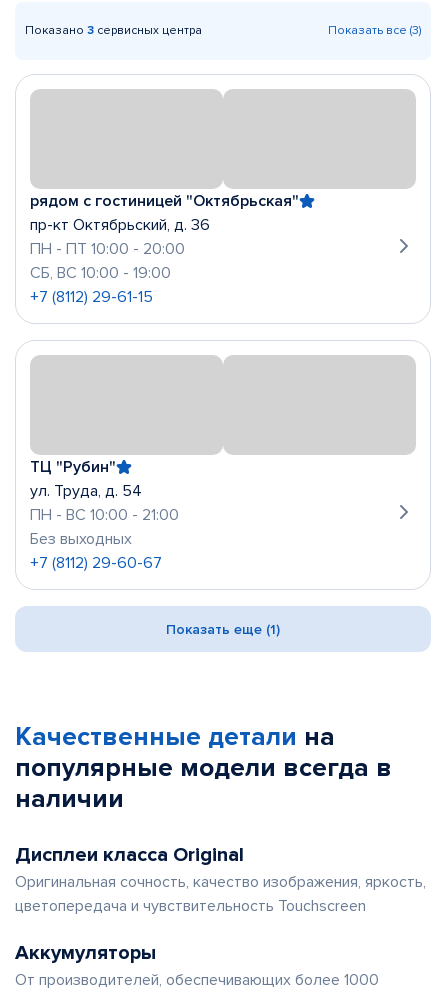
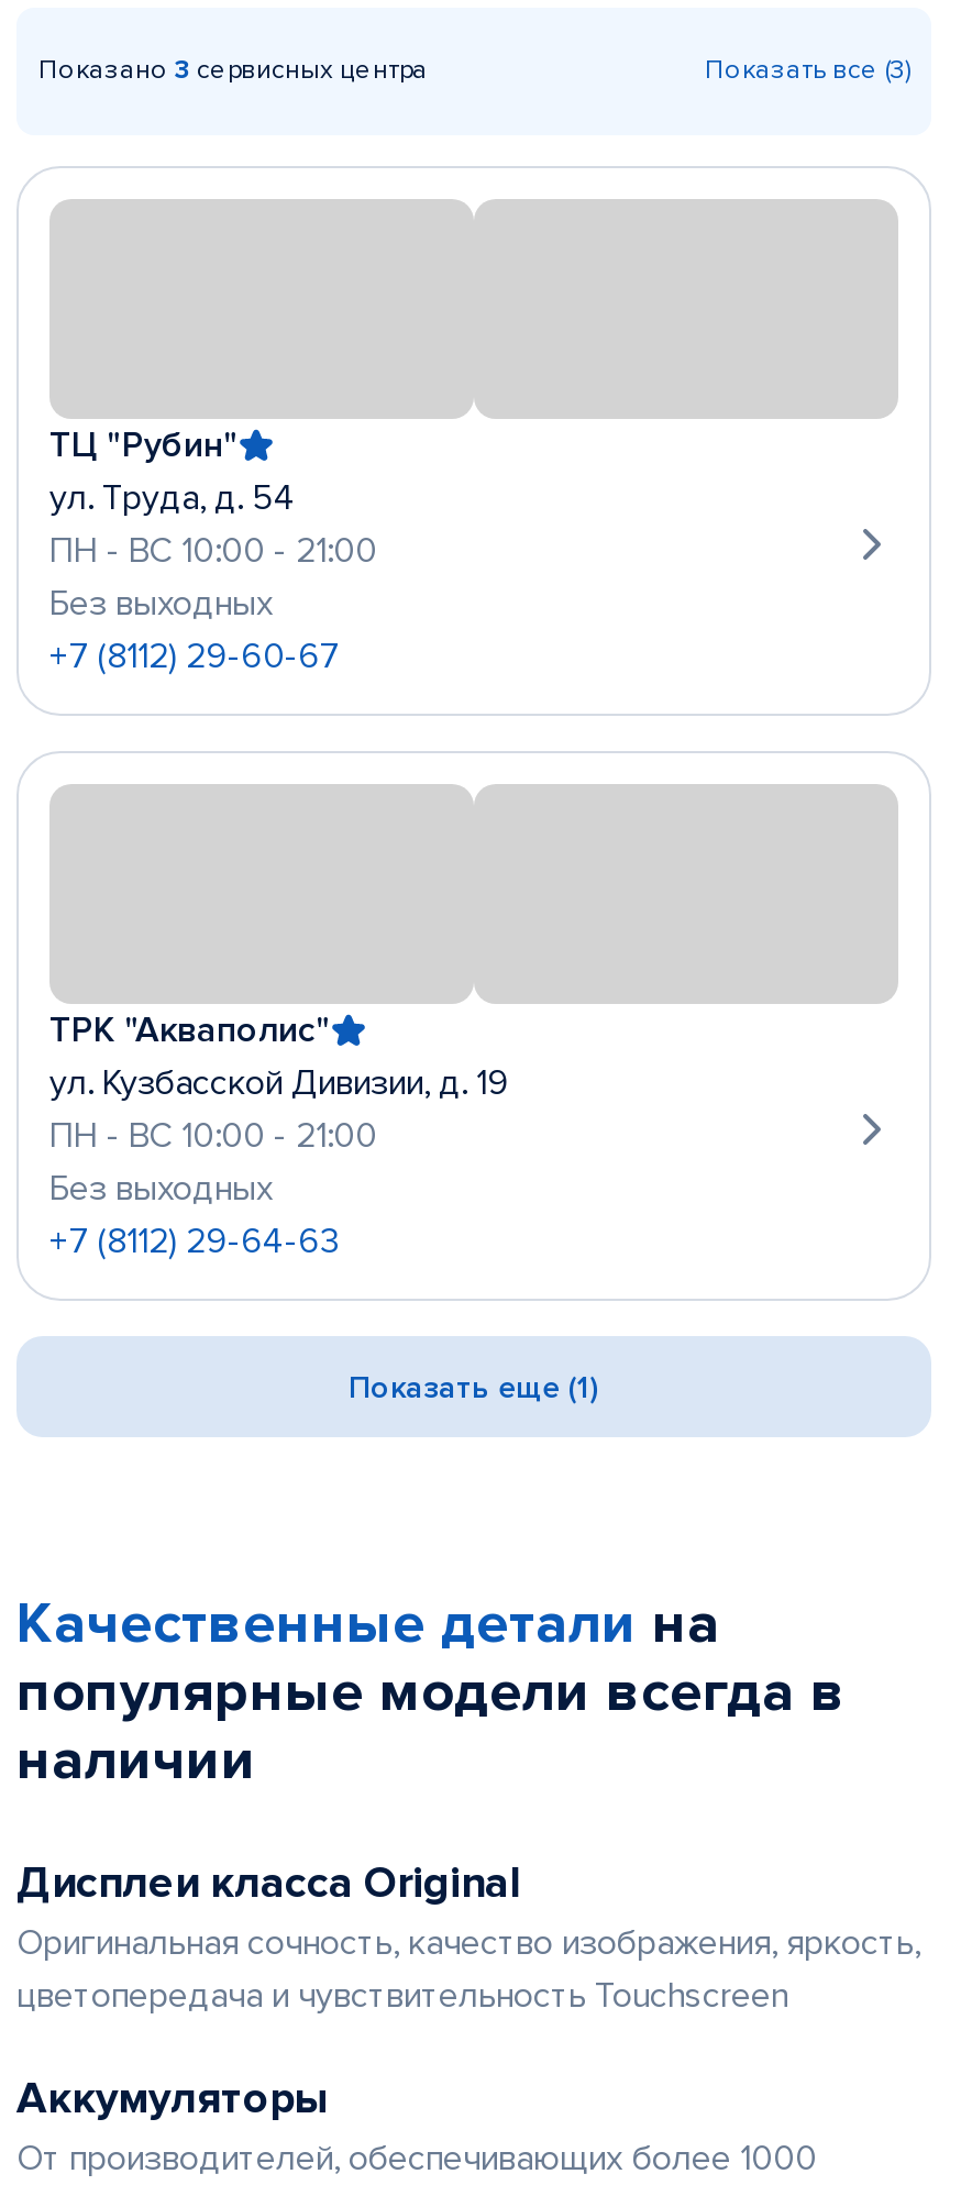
[30,191,299,307] рядом с гостиницей "Октябрьская" | пр-кт Октябрьский, д. 36 | ПН - ПТ 10:00 - 20:00 | СБ, ВС 10:00 - 19:00 | +7 (8112) 29-61-15 -> none
moved [30,457,179,573] -> [49,423,377,678]: ТЦ "Рубин" | ул. Труда, д. 54 | ПН - ВС 10:00 - 21:00 | Без выходных | +7 (8112) 29-60-67
none -> [49,1008,509,1263] ТРК "Акваполис" | ул. Кузбасской Дивизии, д. 19 | ПН - ВС 10:00 - 21:00 | Без выходных | +7 (8112) 29-64-63

